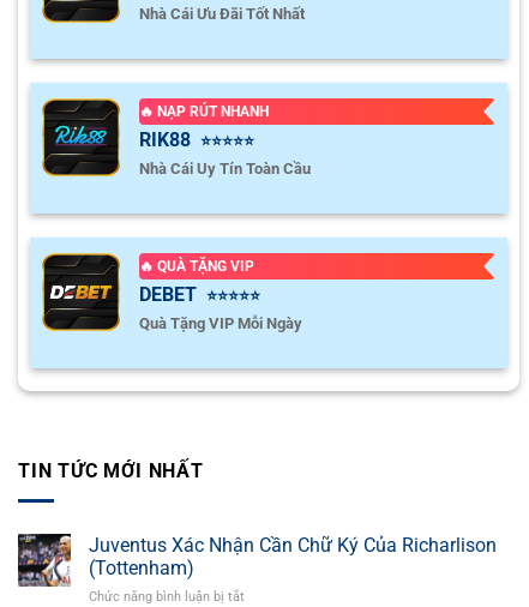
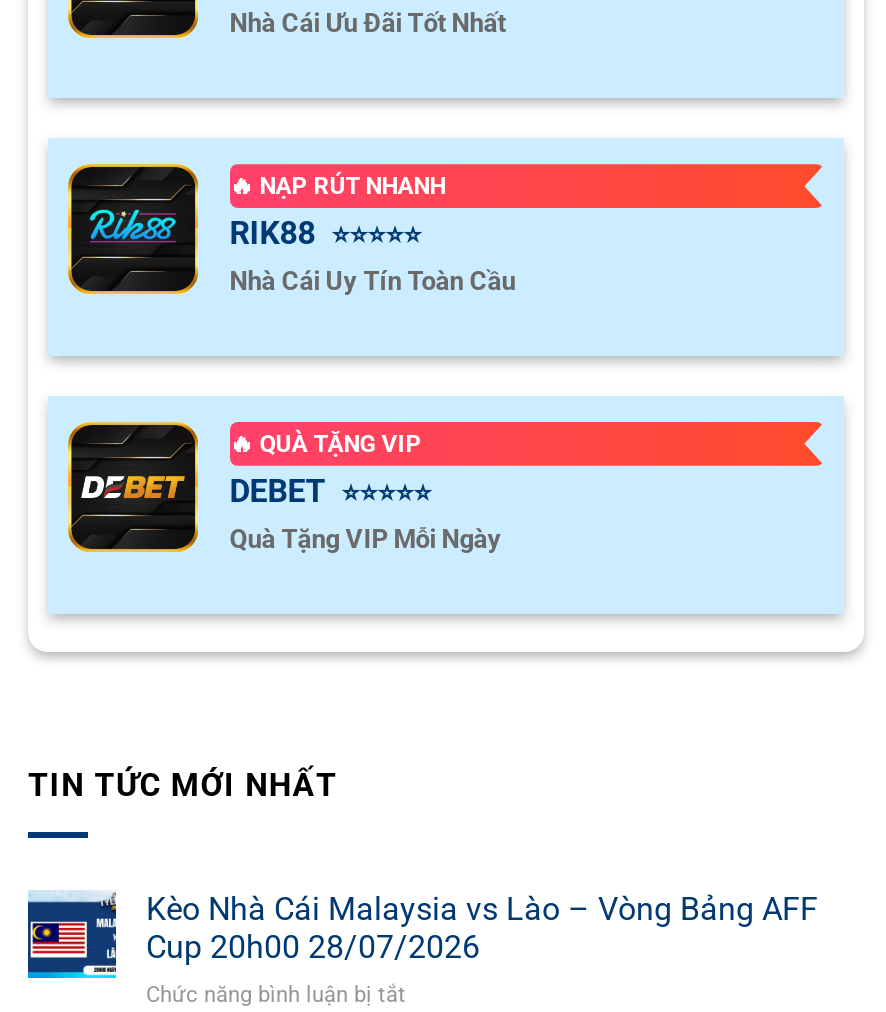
[17,533,497,588] [image] | Juventus Xác Nhận Cần Chữ Ký Của Richarlison | (Tottenham) -> [26,890,818,980] [image] | Kèo Nhà Cái Malaysia vs Lào – Vòng Bảng AFF | Cup 20h00 28/07/2026

